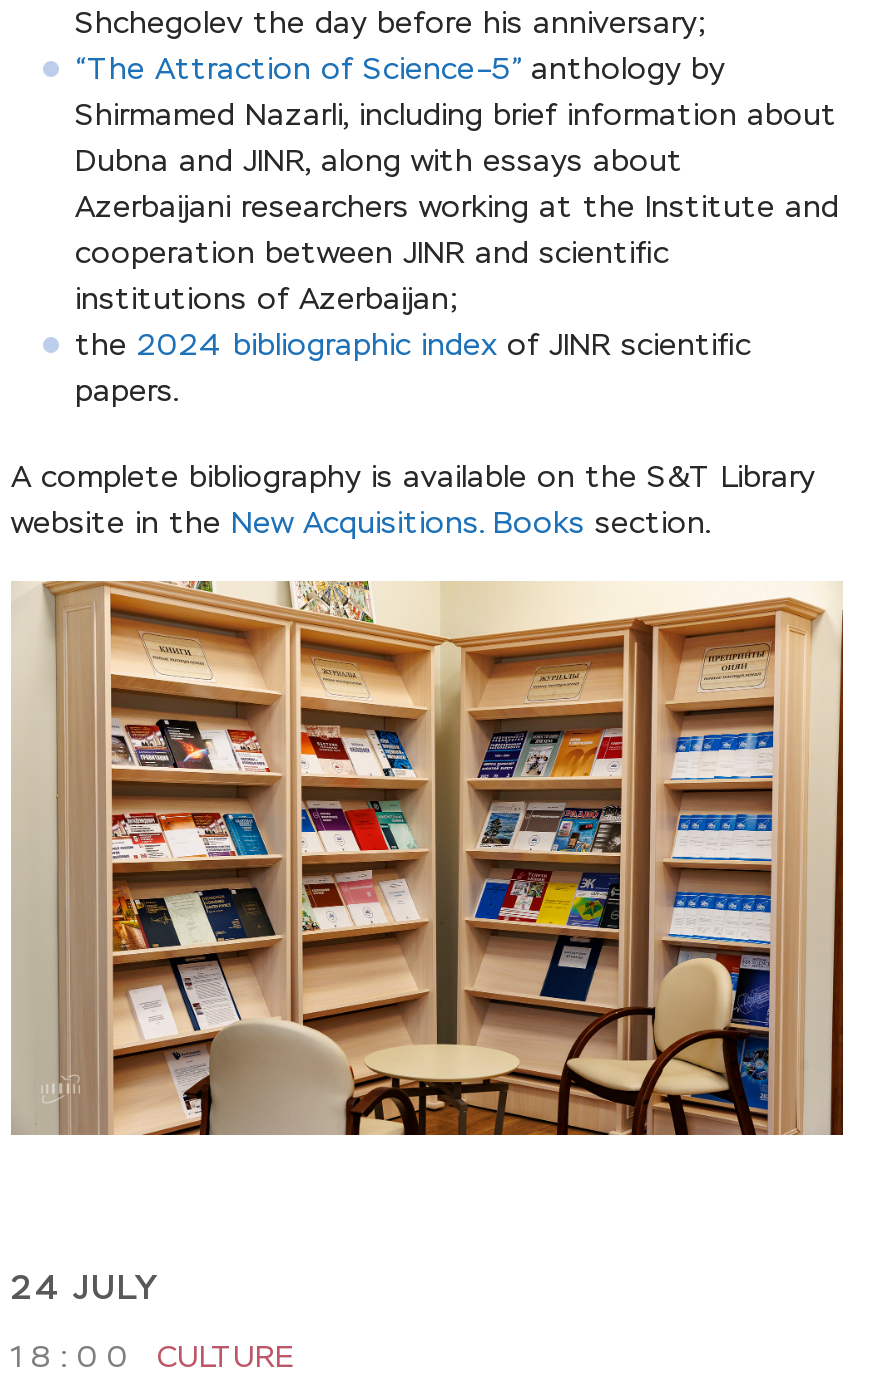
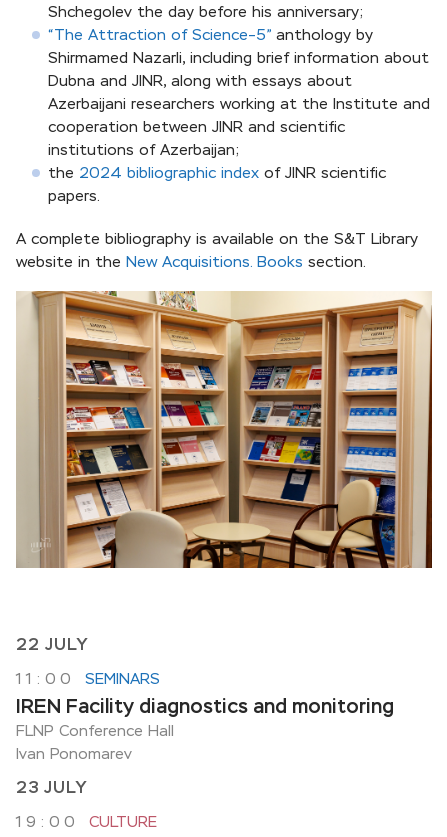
[11,1274,161,1374] 24 JULY | 18:00 -> [16,637,394,830] 22 JULY | 11:00 | SEMINARS | IREN Facility diagnostics and monitoring | FLNP Conference Hall | Ivan Ponomarev | 23 JULY | 19:00

